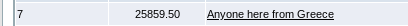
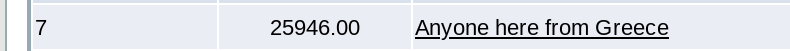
[134,8,179,20] 25859.50 -> [270,15,360,39] 25946.00

